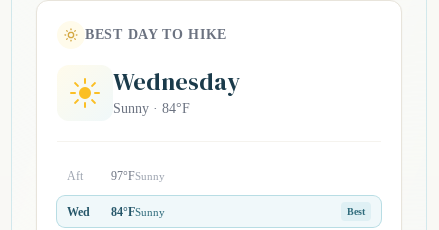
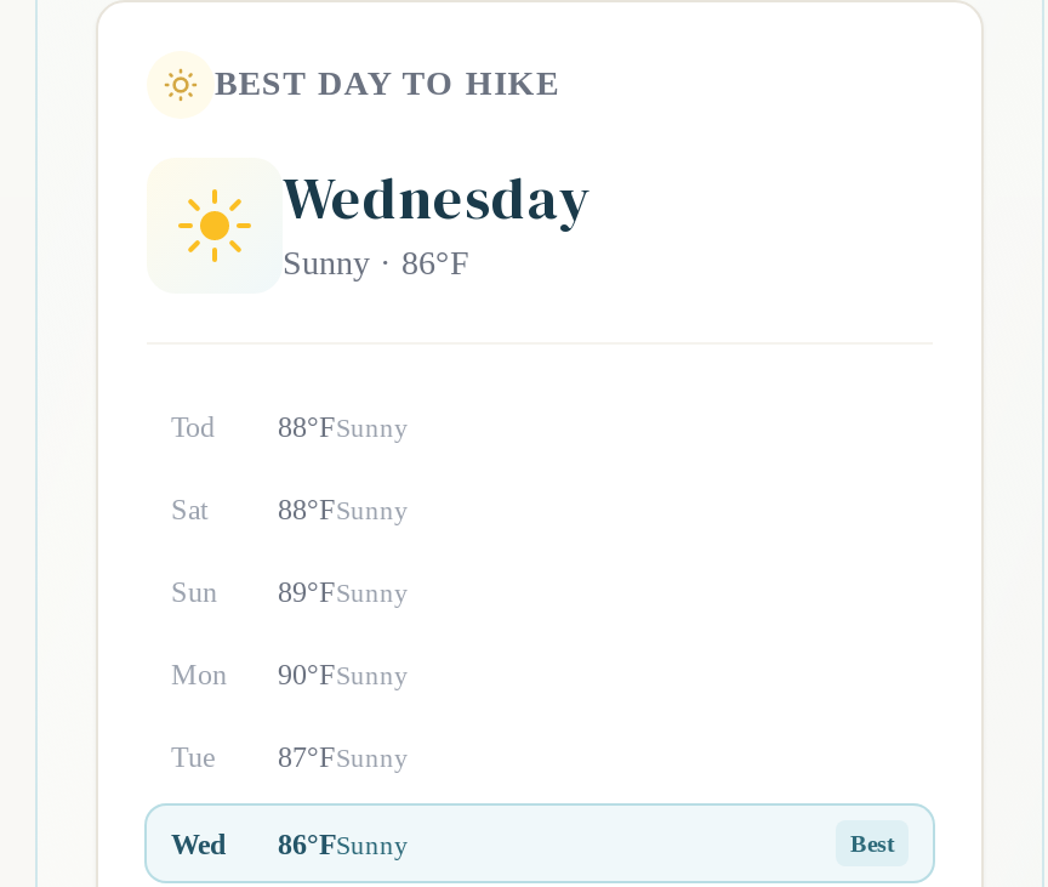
[113,101,190,116] Sunny · 84°F -> [283,245,469,282] Sunny · 86°F
[67,169,165,183] Aft | 97°FSunny -> [171,410,409,774] Tod | 88°FSunny | Sat | 88°FSunny | Sun | 89°FSunny | Mon | 90°FSunny | Tue | 87°FSunny
[67,204,165,218] Wed 84°FSunny -> [171,826,409,860] Wed 86°FSunny

